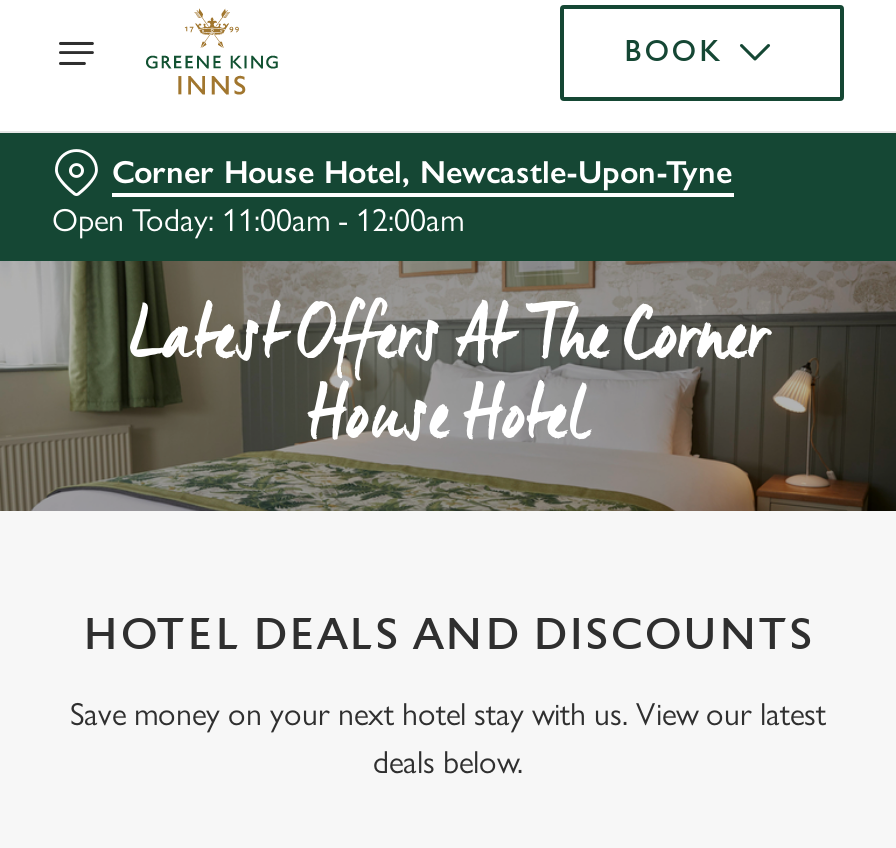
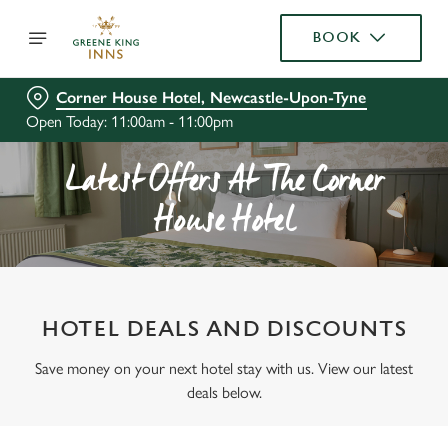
[52,201,464,239] Open Today: 11:00am - 12:00am -> [26,112,233,131] Open Today: 11:00am - 11:00pm

